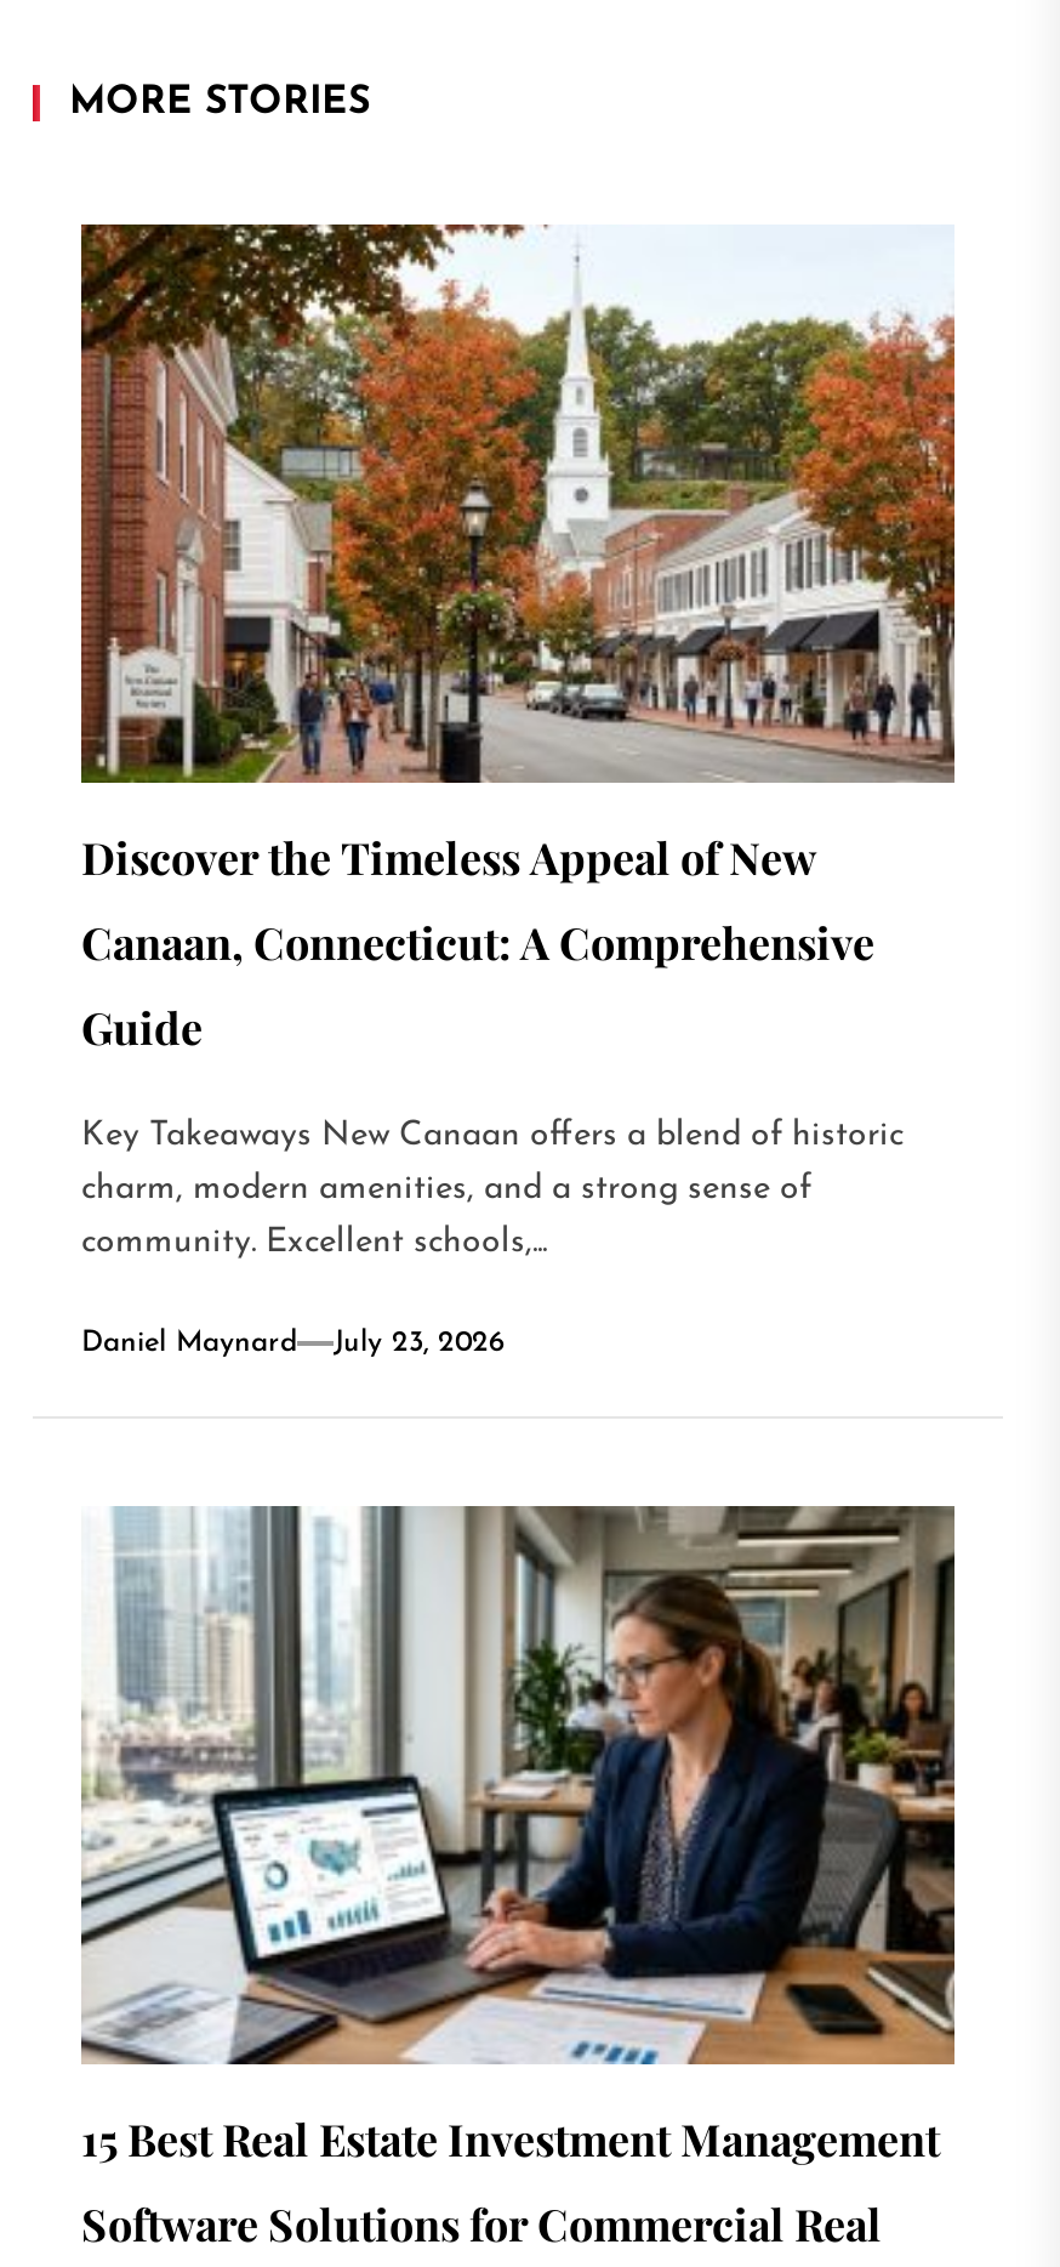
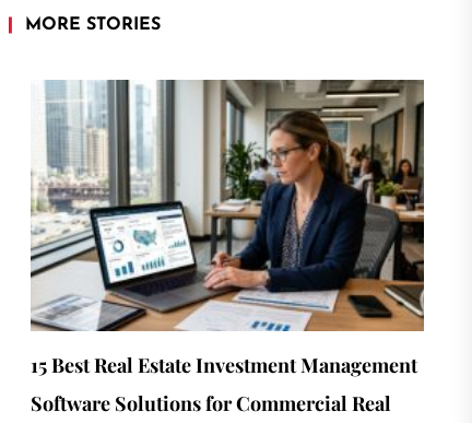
[79,222,957,1357] [image] | Discover the Timeless Appeal of New | Canaan, Connecticut: A Comprehensive | Guide | Key Takeaways New Canaan offers a blend of historic | charm, modern amenities, and a strong sense of | community. Excellent schools,... | Daniel Maynard | July 23, 2026 -> none

